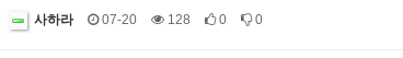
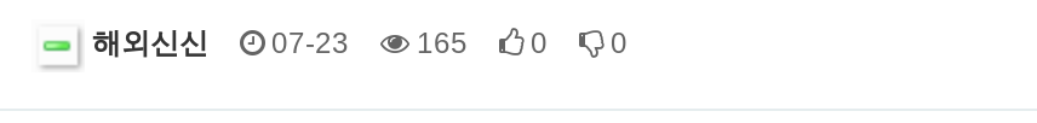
[34,12,191,28] 사하라 | 07-20 | 128 -> [92,27,468,61] 해외신신 | 07-23 | 165

